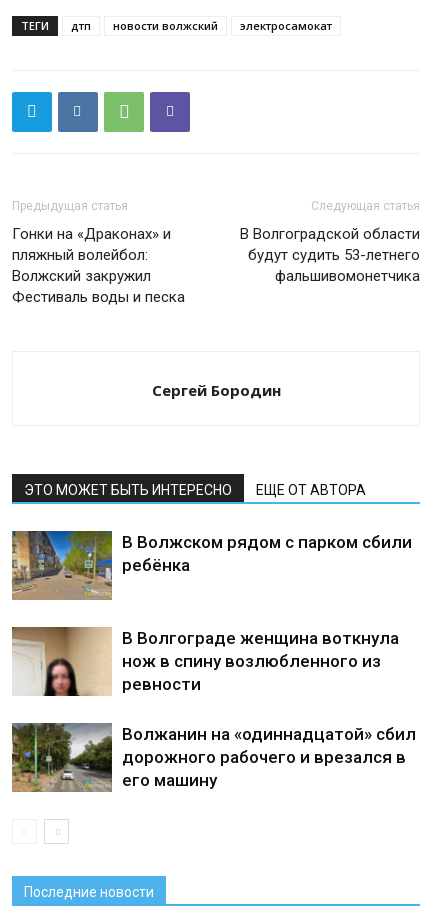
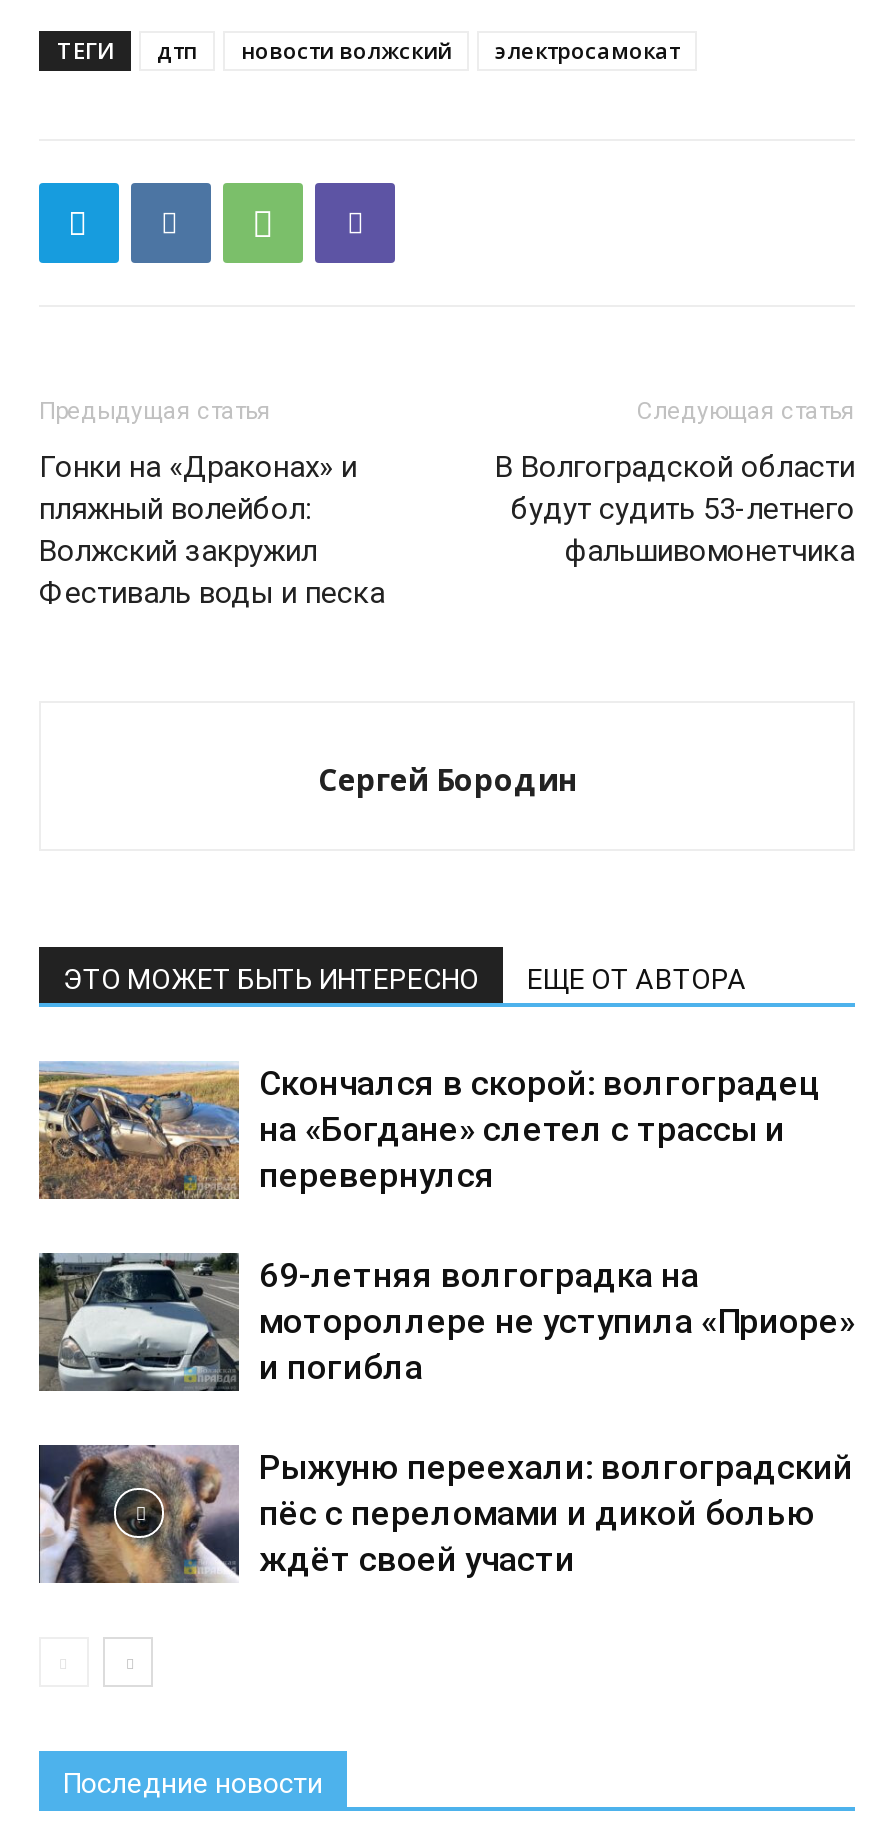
[12,530,412,599] [image] | В Волжском рядом с парком сбили | ребёнка -> [39,1060,821,1200] [image] | Скончался в скорой: волгоградец | на «Богдане» слетел с трассы и | перевернулся
[11,626,399,697] [image] | В Волгограде женщина воткнула | нож в спину возлюбленного из | ревности -> [37,1250,855,1392] [image] | 69-летняя волгоградка на | мотороллере не уступила «Приоре» | и погибла
[11,723,416,792] [image] | Волжанин на «одиннадцатой» сбил | дорожного рабочего и врезался в | его машину -> [37,1444,853,1584] [image] | Рыжуню переехали: волгоградский | пёс с переломами и дикой болью | ждёт своей участи

